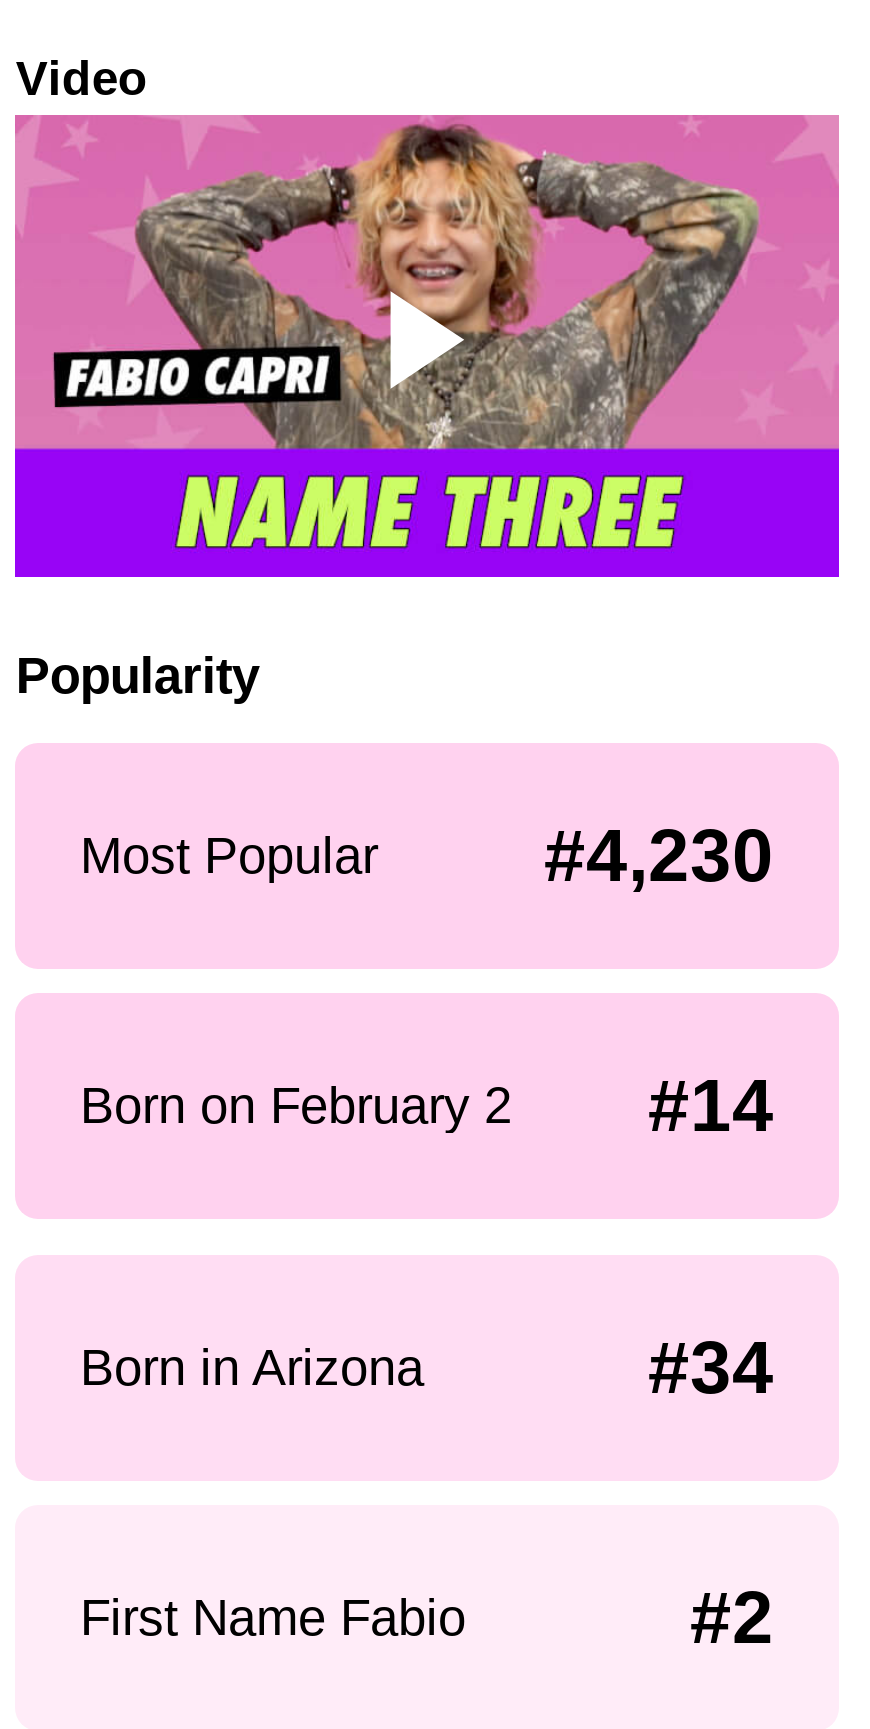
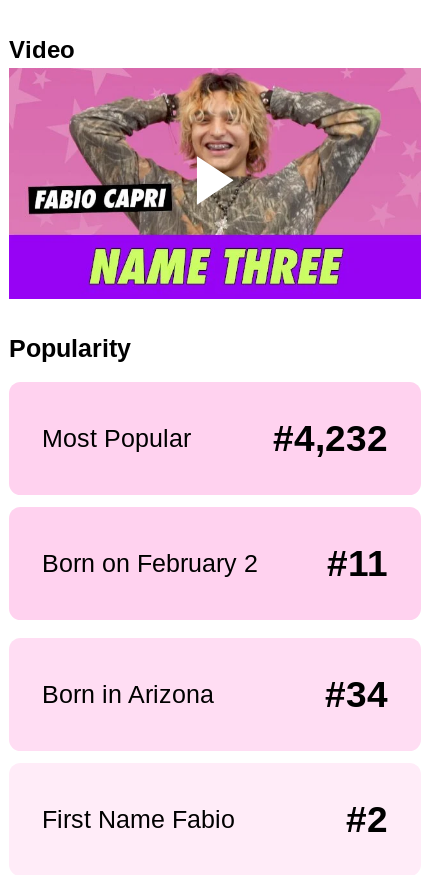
[544,815,774,897] #4,230 -> [273,418,388,459] #4,232
[648,1064,774,1146] #14 -> [327,543,388,584] #11

